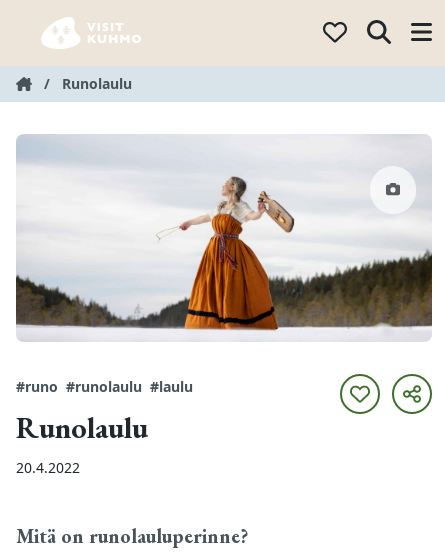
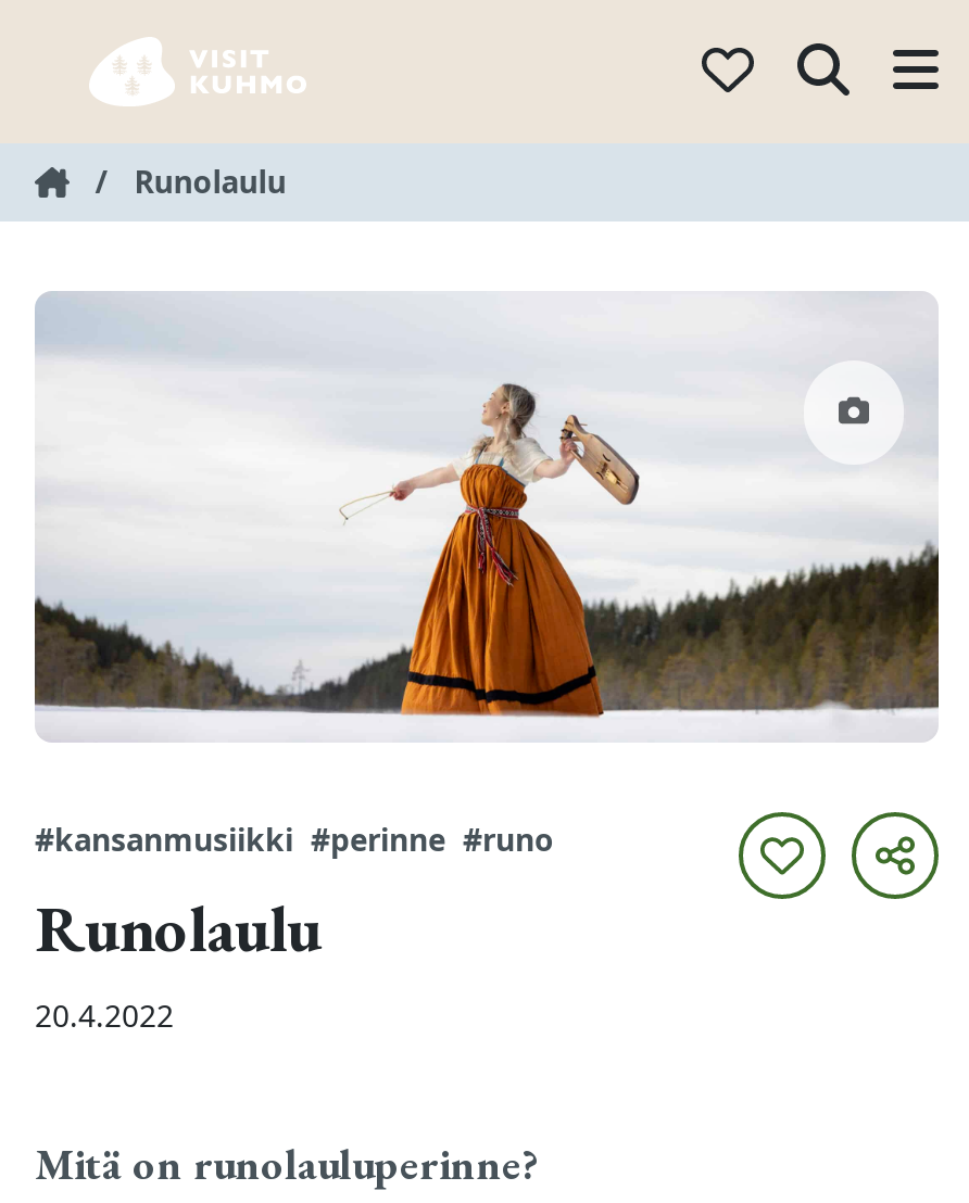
[16,377,193,396] #runo #runolaulu #laulu -> [35,819,554,860] #kansanmusiikki #perinne #runo

